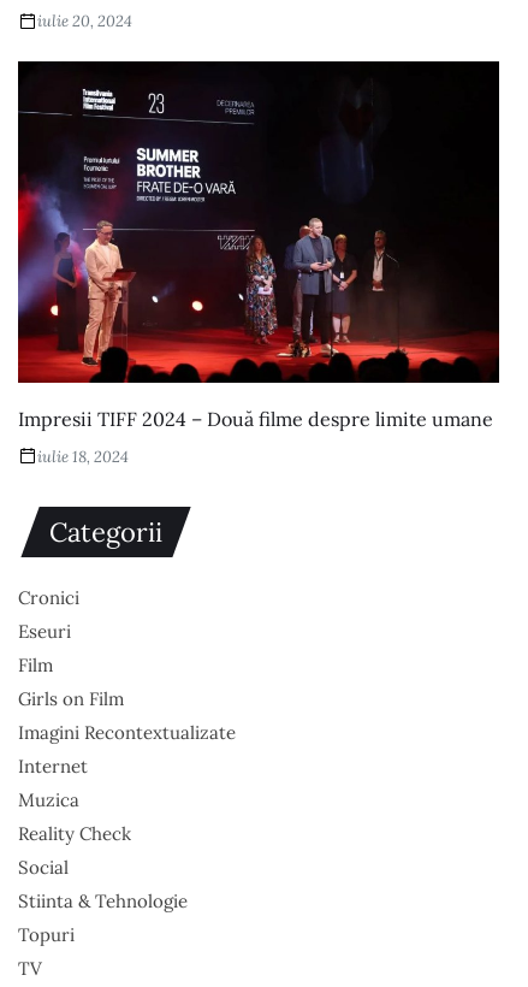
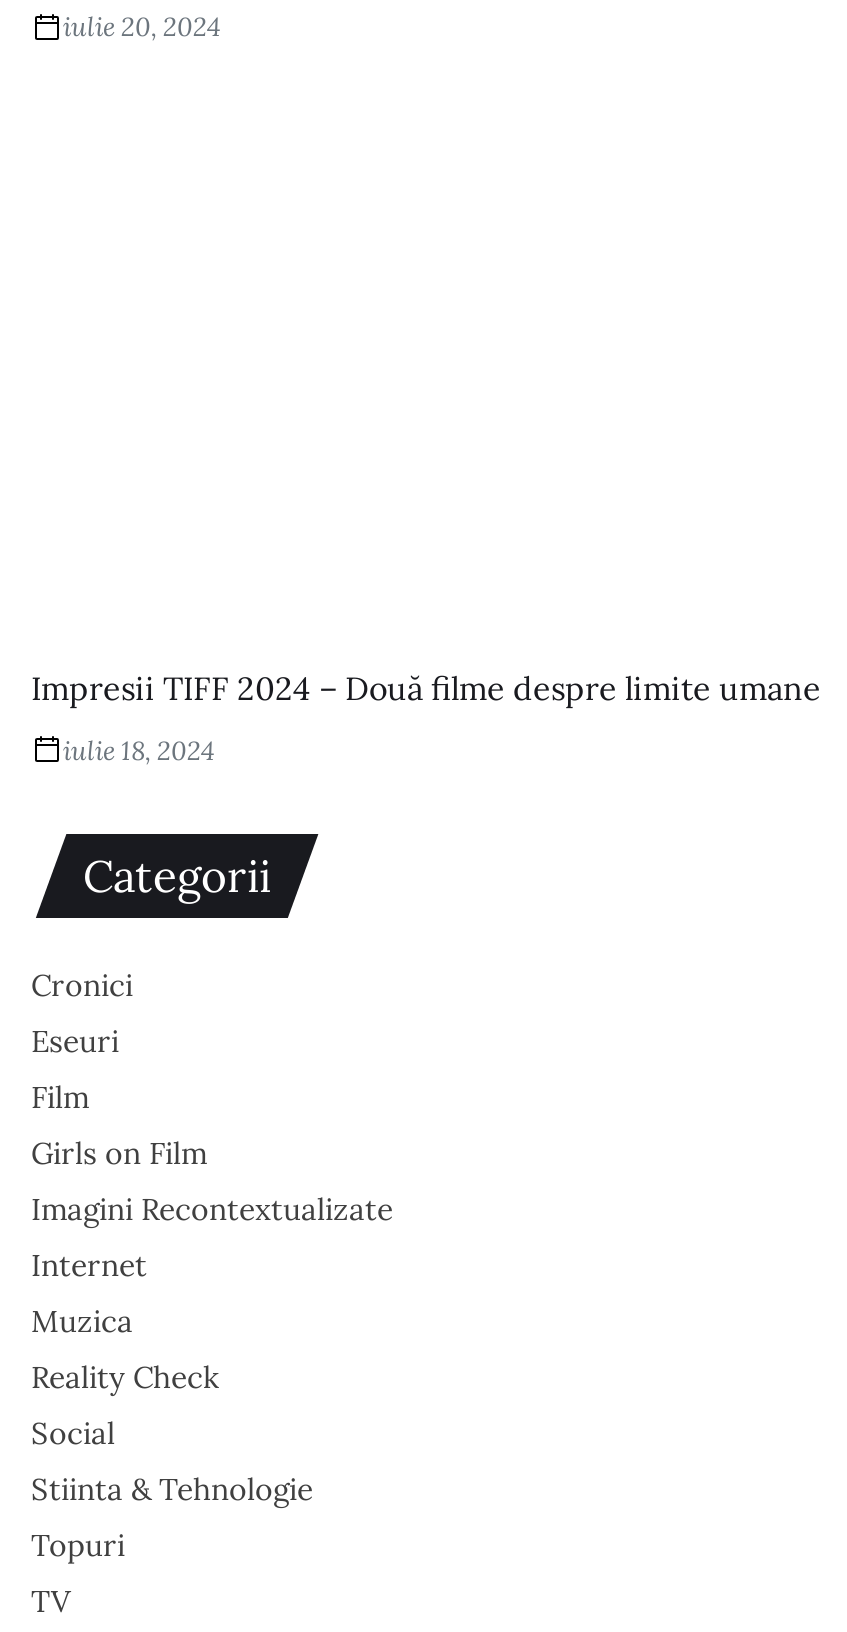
[17,60,500,384] [image] -> none

